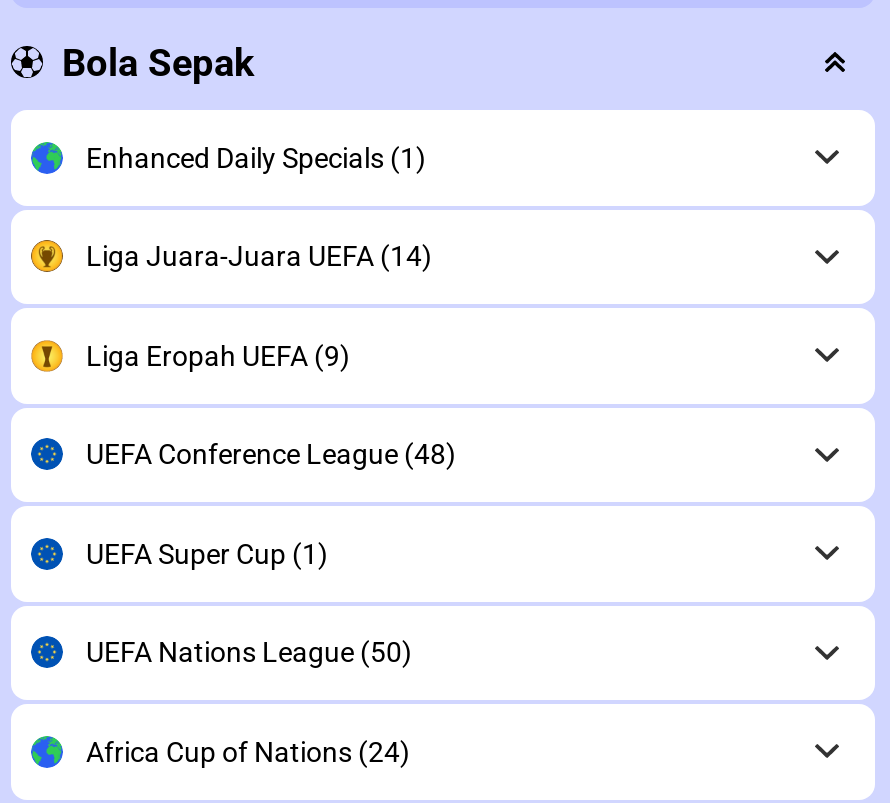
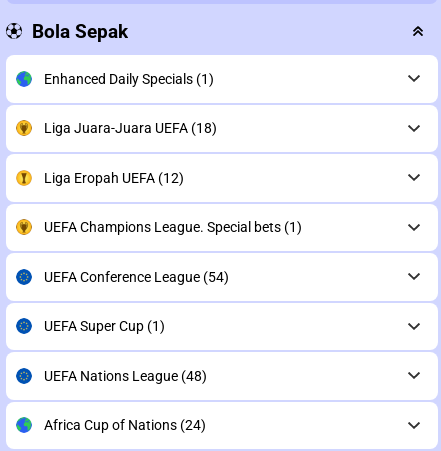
[86,240,456,470] Liga Juara-Juara UEFA (14) | Liga Eropah UEFA (9) | UEFA Conference League (48) -> [43,120,301,285] Liga Juara-Juara UEFA (18) | Liga Eropah UEFA (12) | UEFA Champions League. Special bets (1) | UEFA Conference League (54)
[86,636,412,668] UEFA Nations League (50) -> [43,368,206,384] UEFA Nations League (48)

